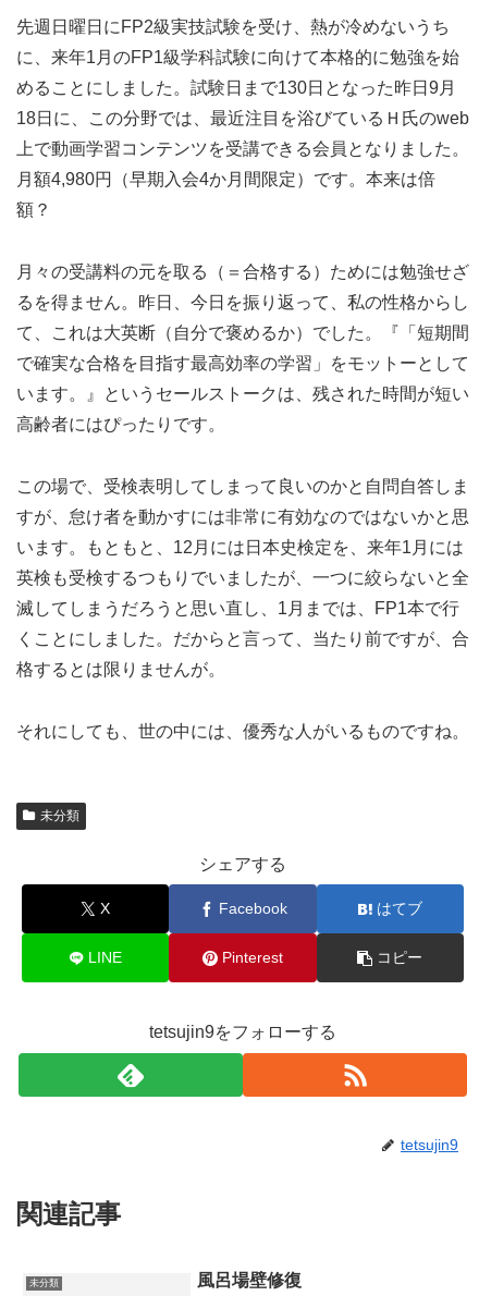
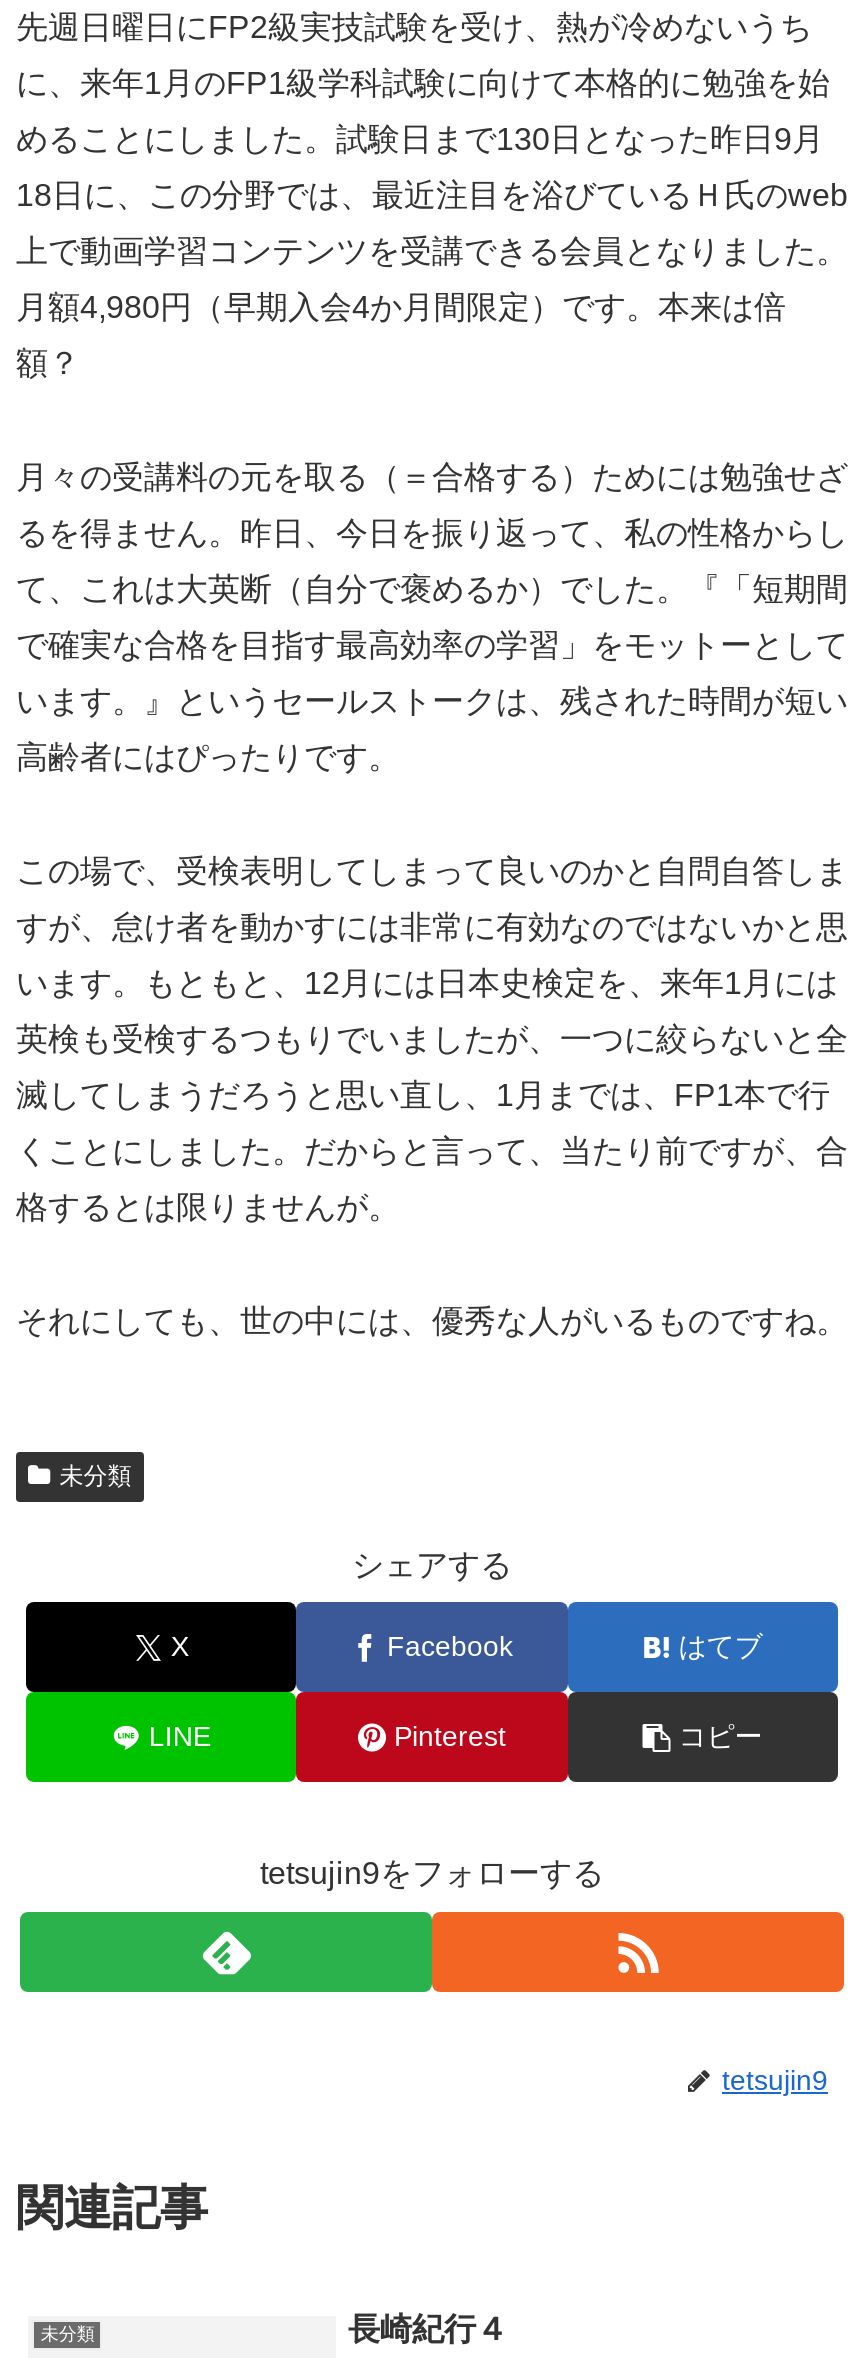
[197,1271,302,1290] 風呂場壁修復 -> [348,2312,508,2346] 長崎紀行４

